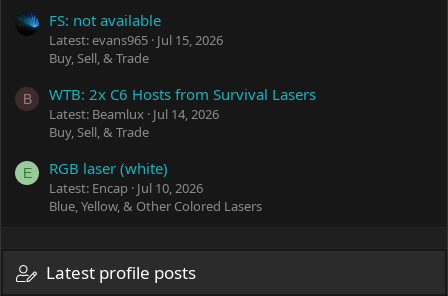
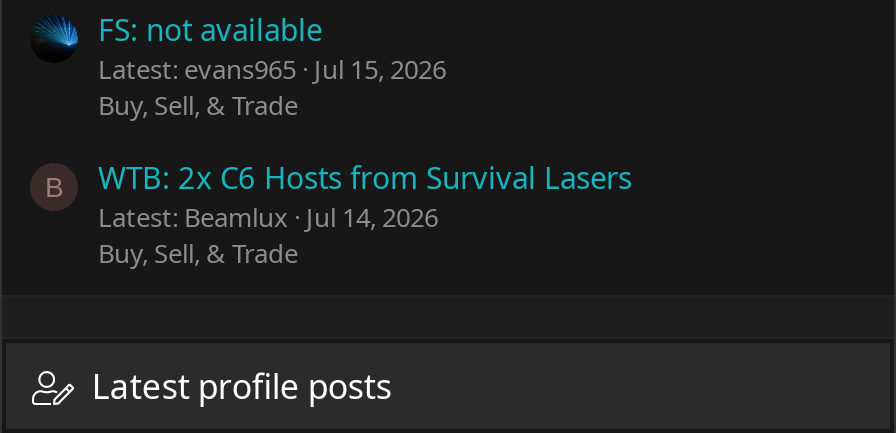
[22,158,262,215] E | RGB laser (white) | Latest: Encap Jul 10, 2026 | Blue, Yellow, & Other Colored Lasers -> none

